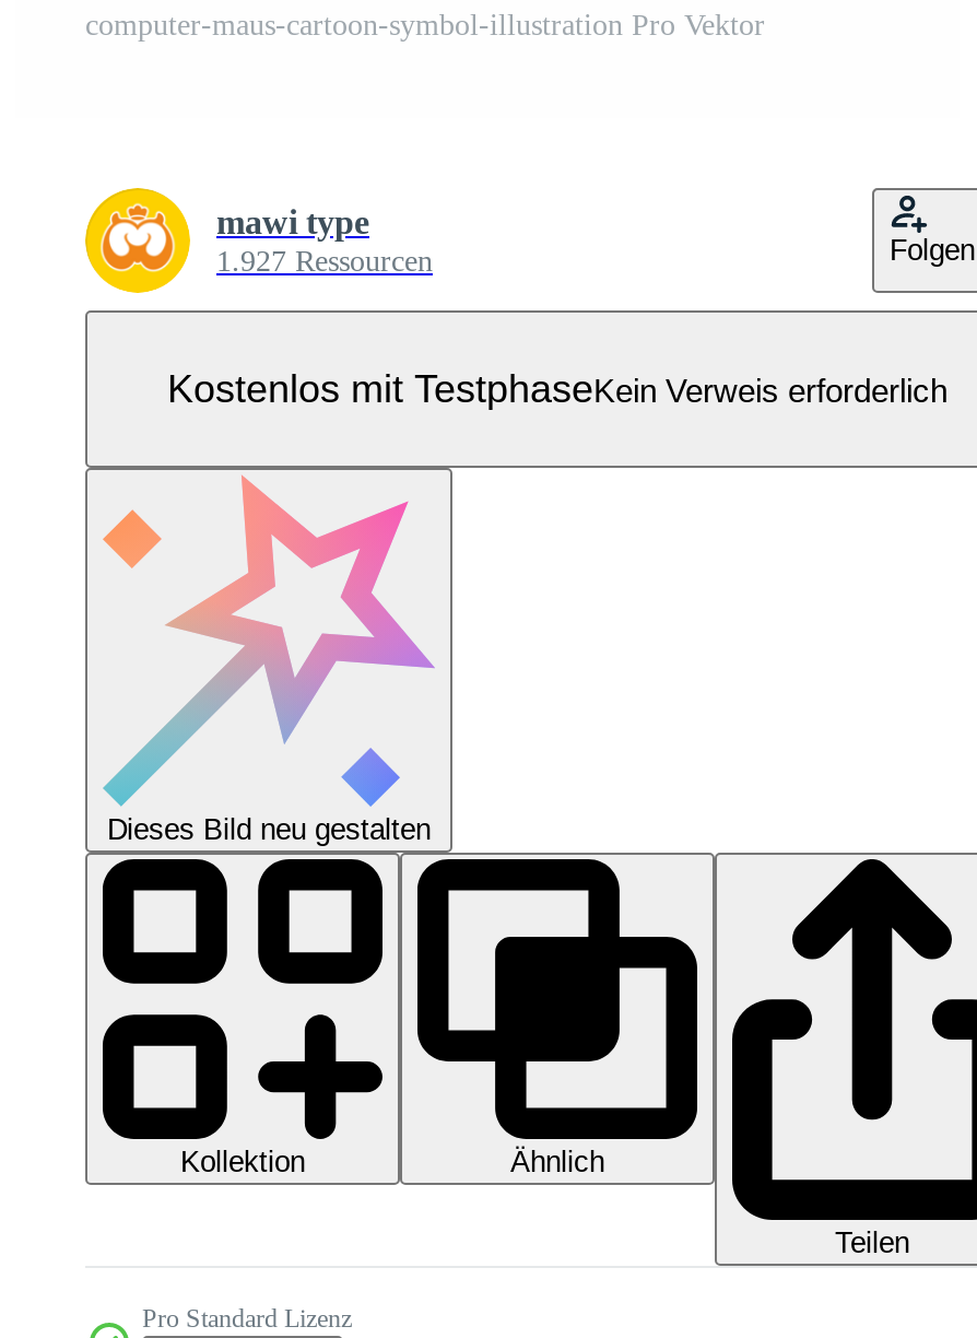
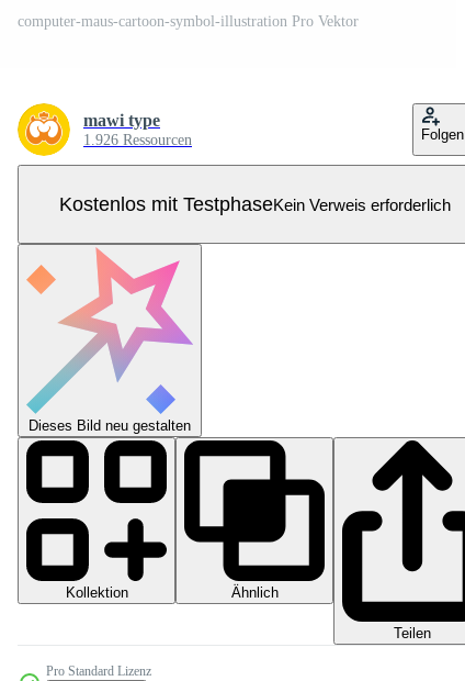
[216,245,433,278] 1.927 Ressourcen -> [83,132,192,148] 1.926 Ressourcen

